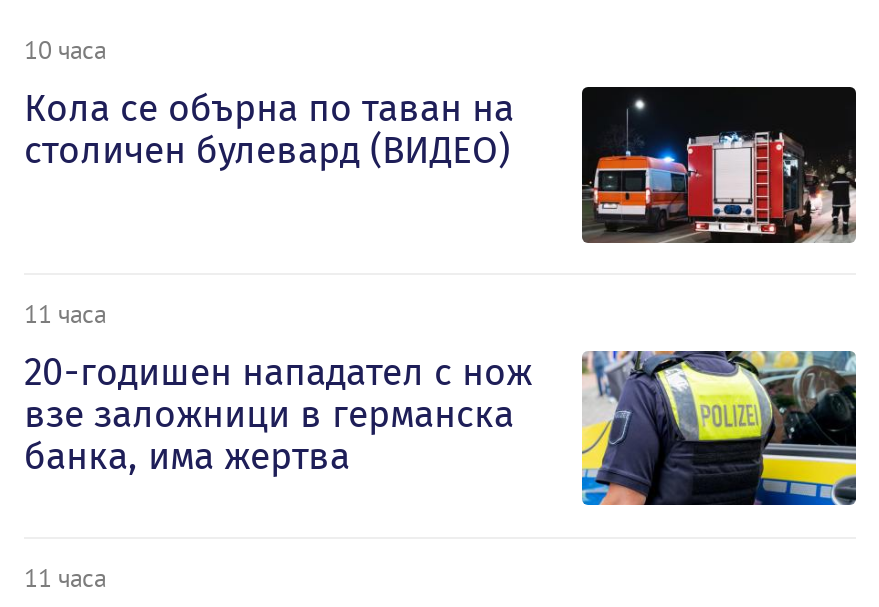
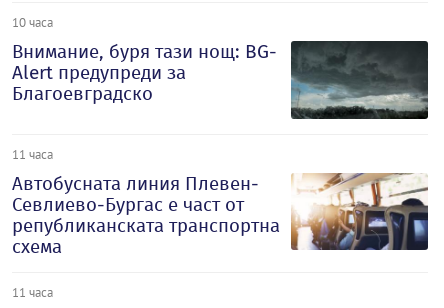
[24,86,856,245] [image] | Кола се обърна по таван на | столичен булевард (ВИДЕО) -> [12,40,429,120] [image] | Внимание, буря тази нощ: BG- | Alert предупреди за | Благоевградско
[24,349,858,507] [image] | 20-годишен нападател с нож | взе заложници в германска | банка, има жертва -> [12,172,429,258] [image] | Автобусната линия Плевен- | Севлиево-Бургас е част от | републиканската транспортна | схема

